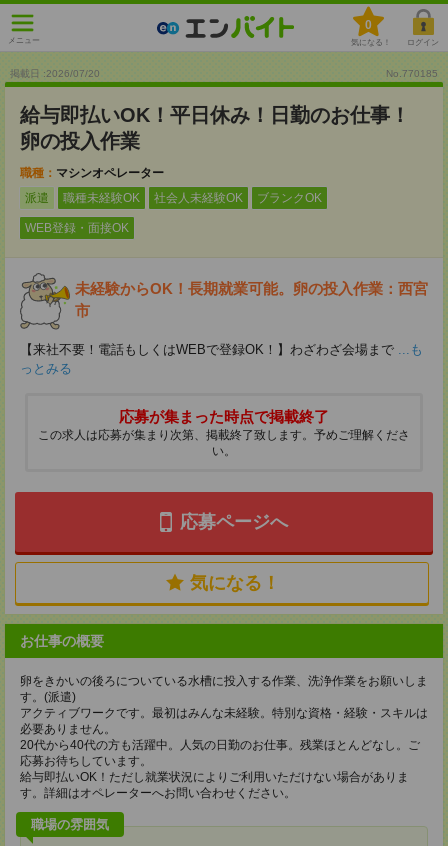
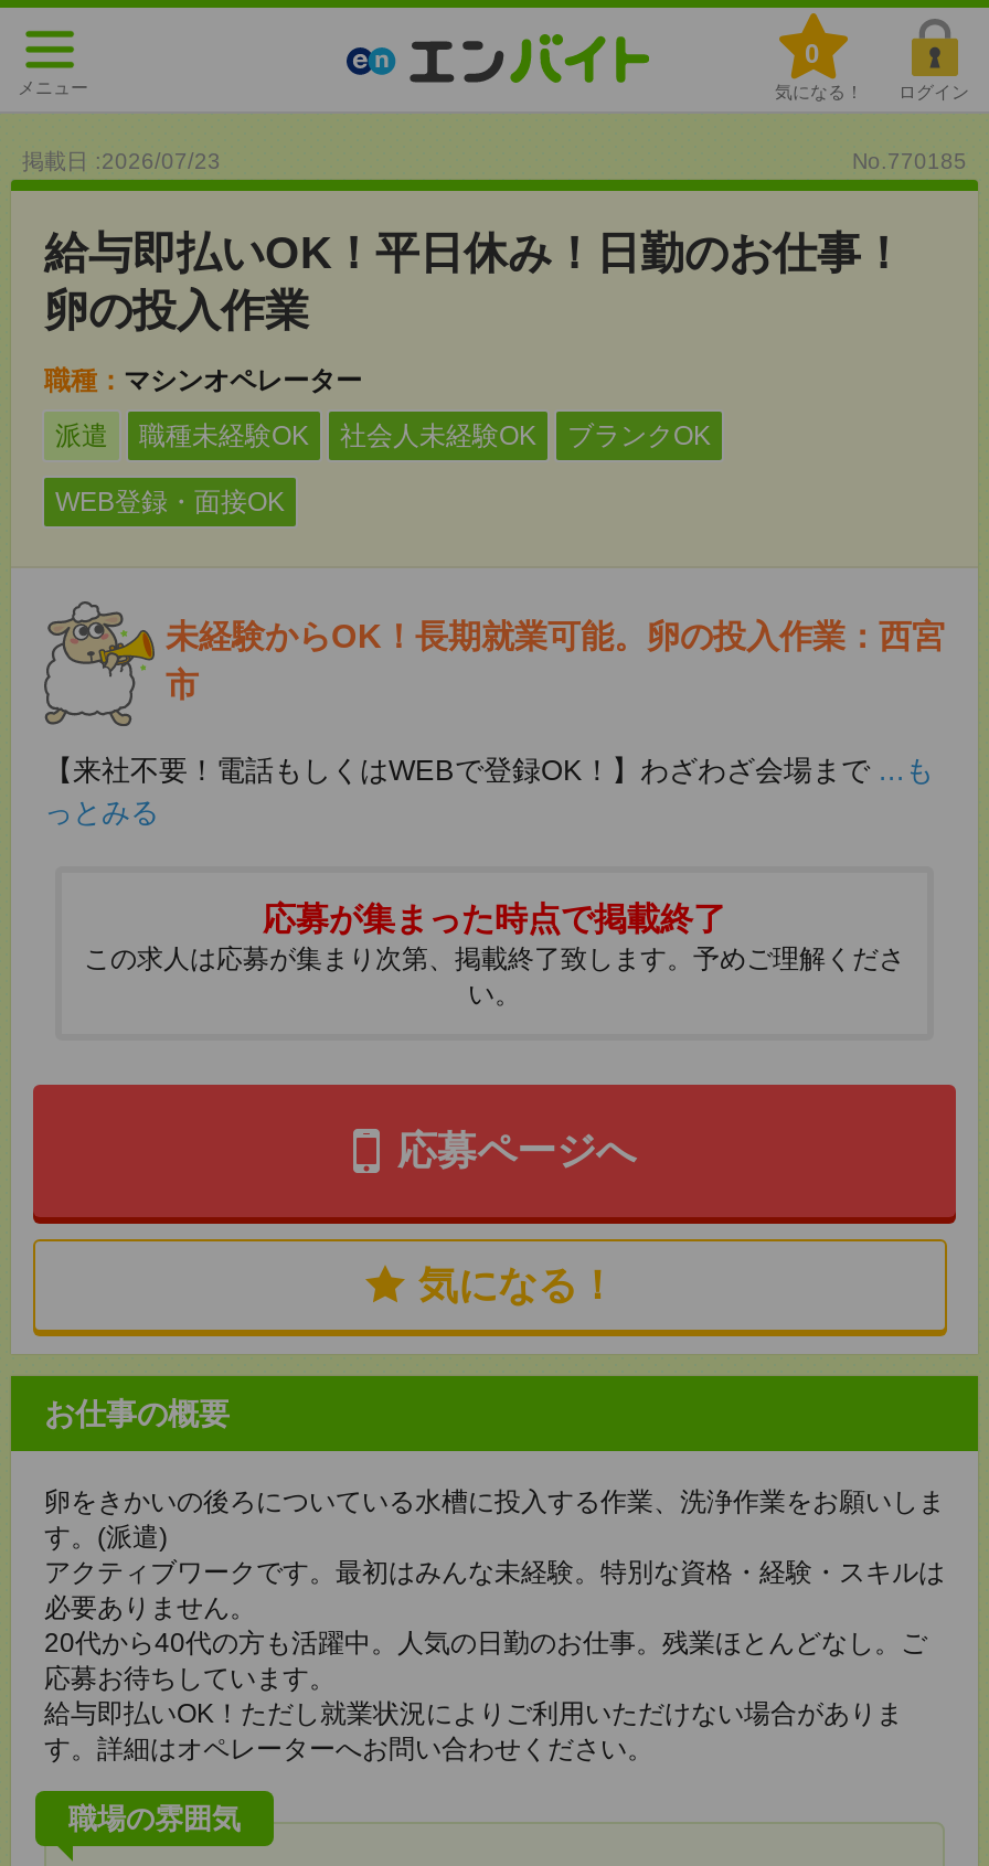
[10,68,100,79] 掲載日 :2026/07/20 -> [22,149,221,173] 掲載日 :2026/07/23

